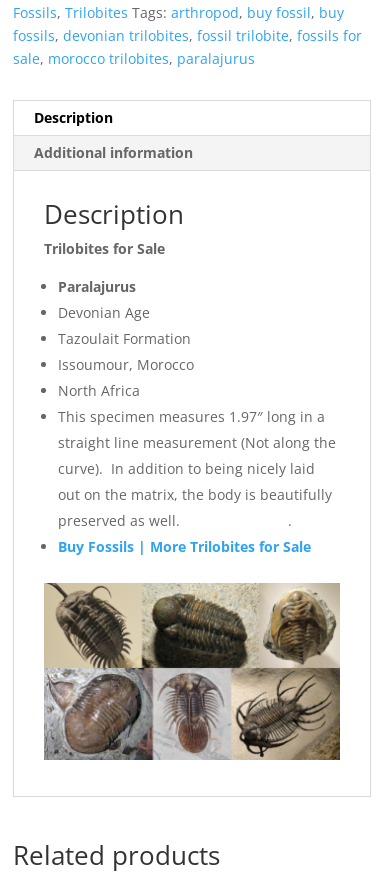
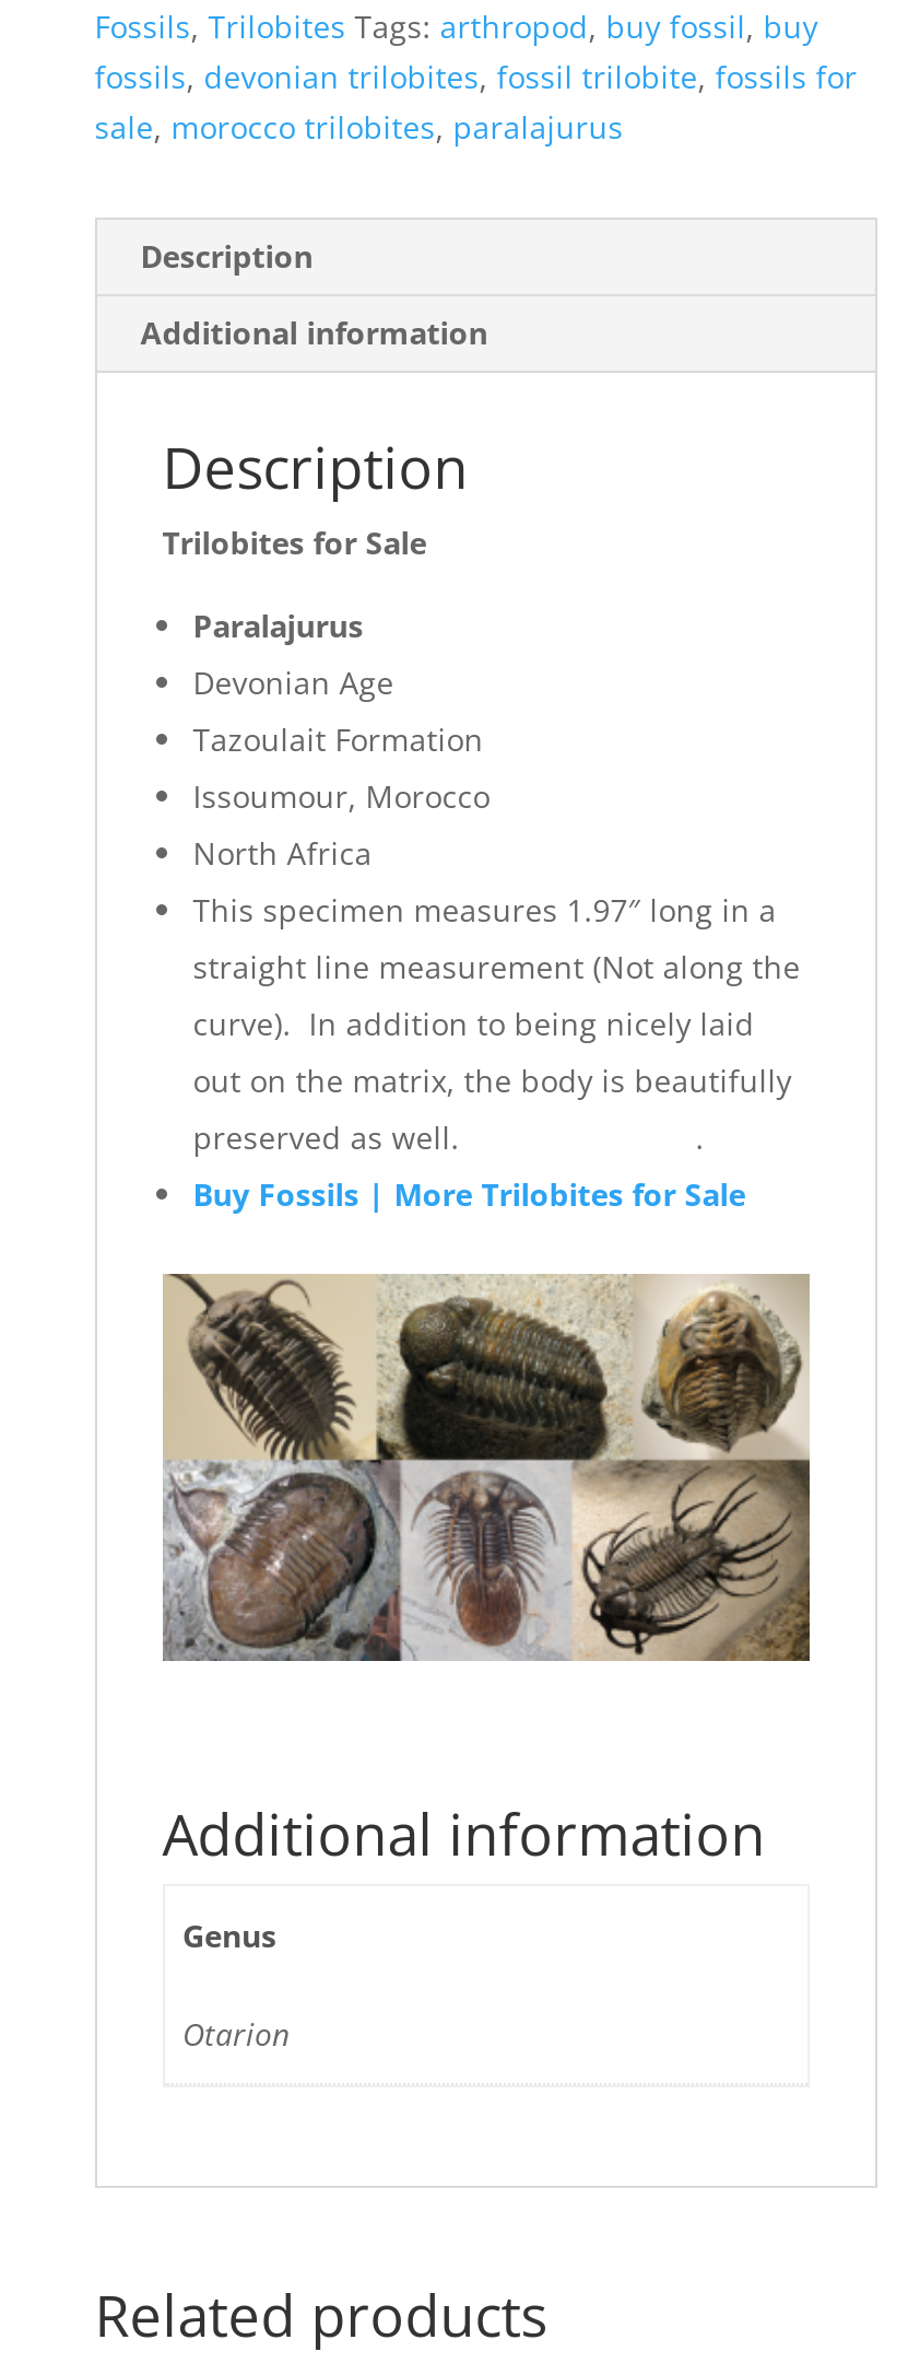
none -> [162,1795,766,2055] Additional information | Genus | Otarion

